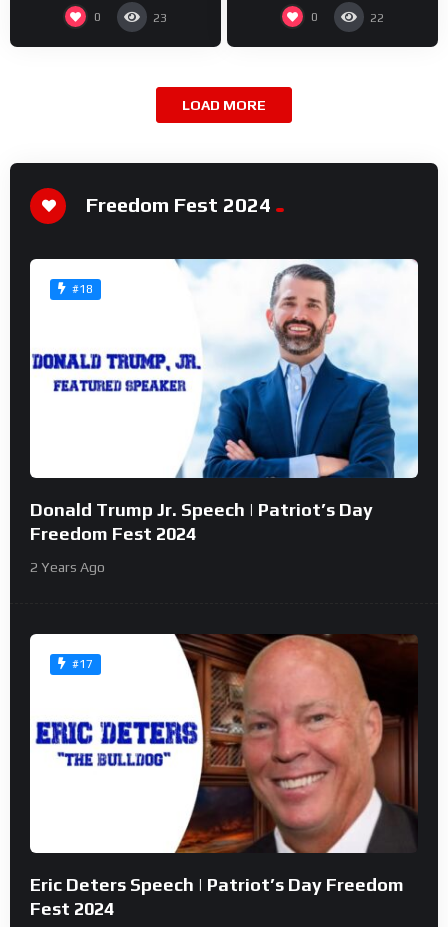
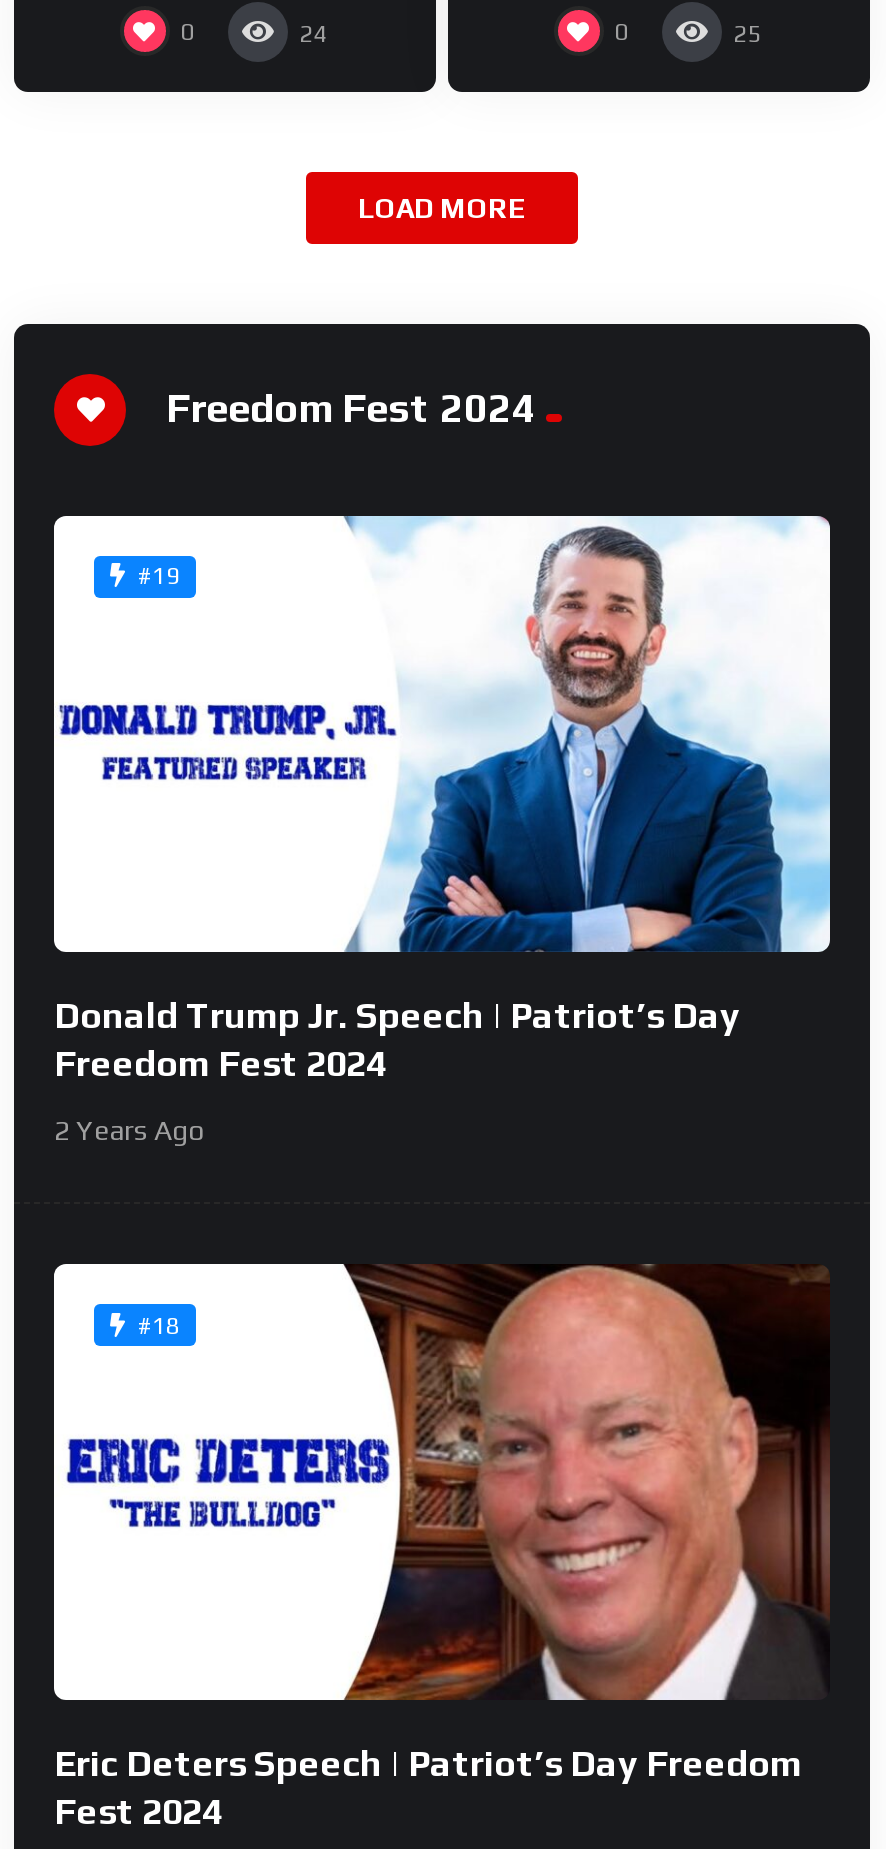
[152,11,166,25] 23 -> [299,20,327,48] 24
[369,11,383,25] 22 -> [733,20,761,48] 25
[72,282,93,296] #18 -> [138,563,180,591] #19
[72,657,93,671] #17 -> [138,1311,180,1339] #18

